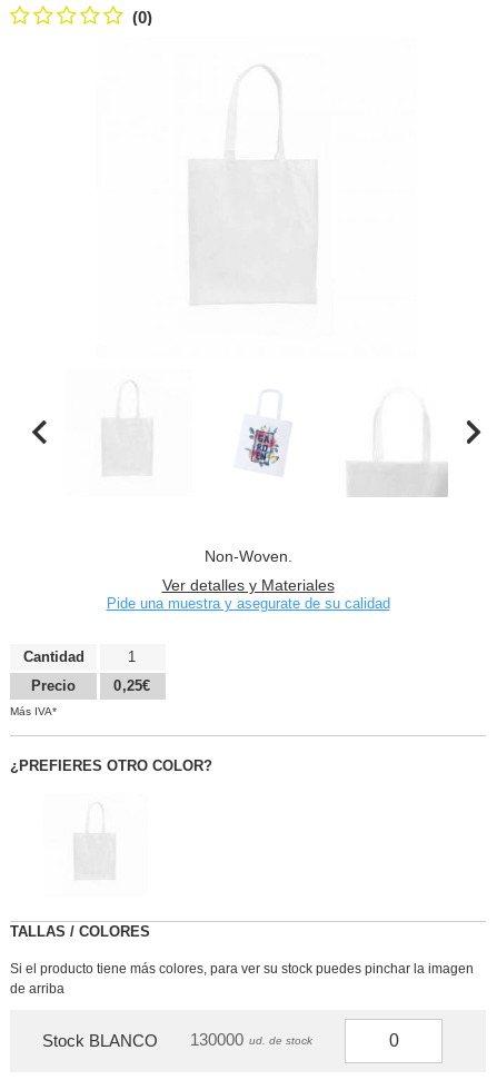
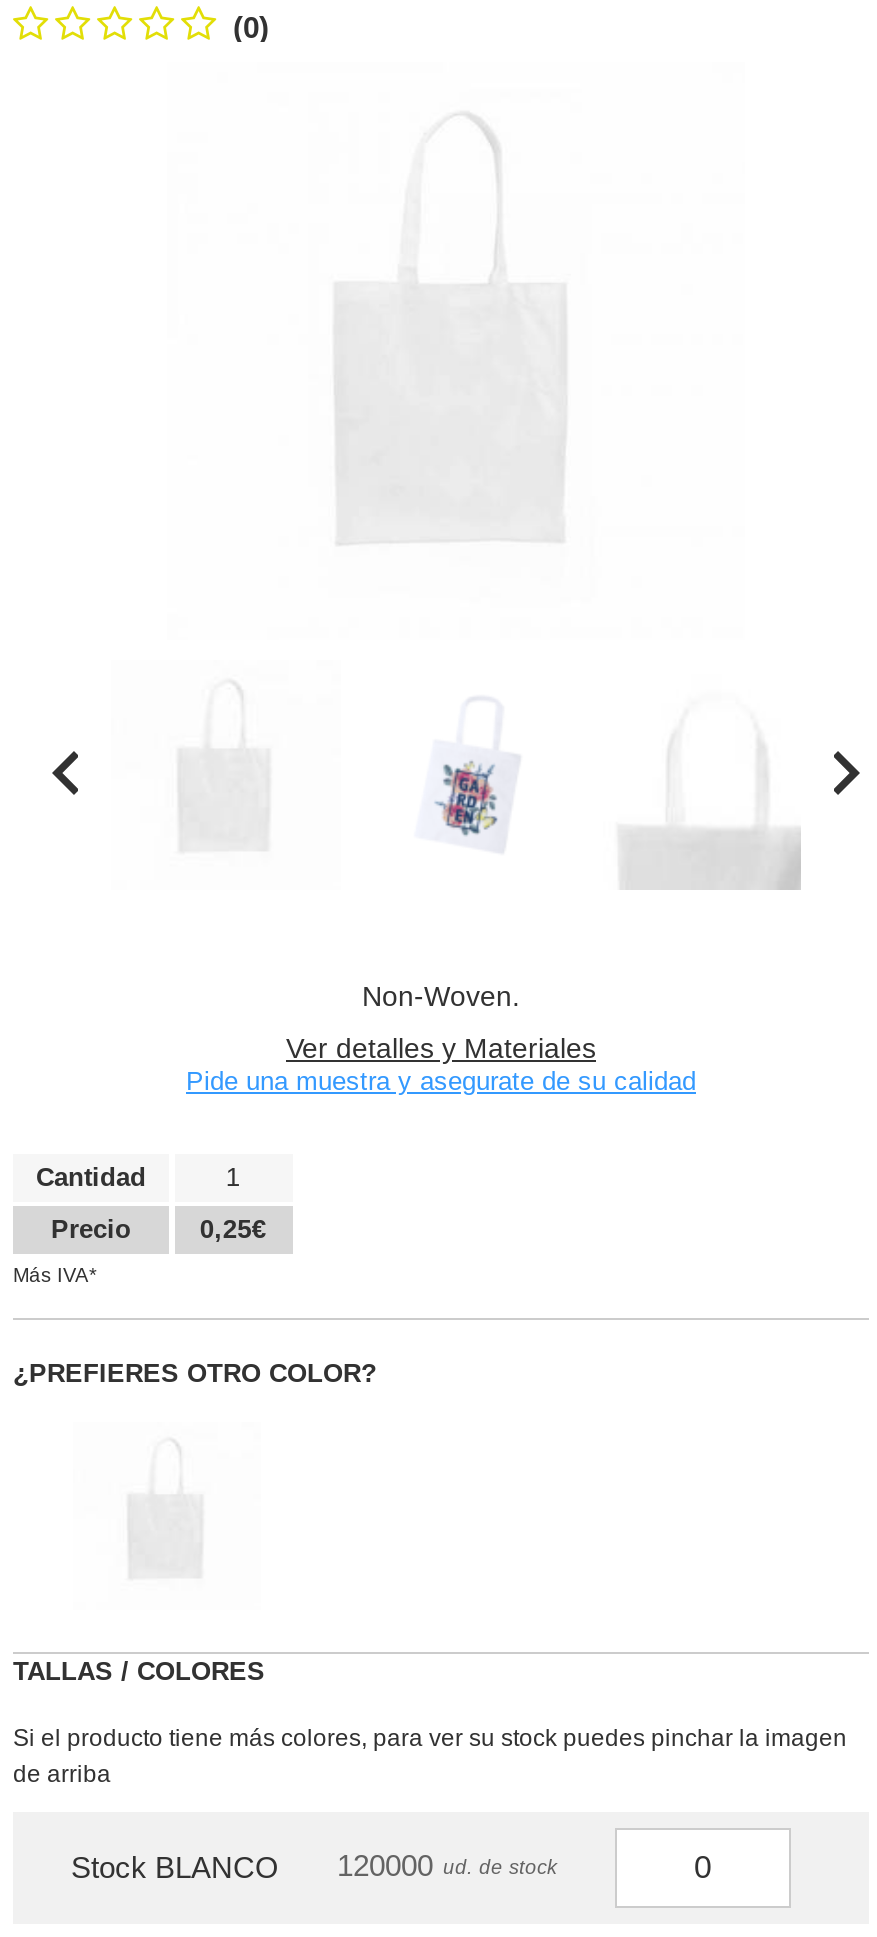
[42,1030,312,1050] Stock BLANCO 130000 ud. de stock -> [71,1848,557,1883] Stock BLANCO 120000 ud. de stock

